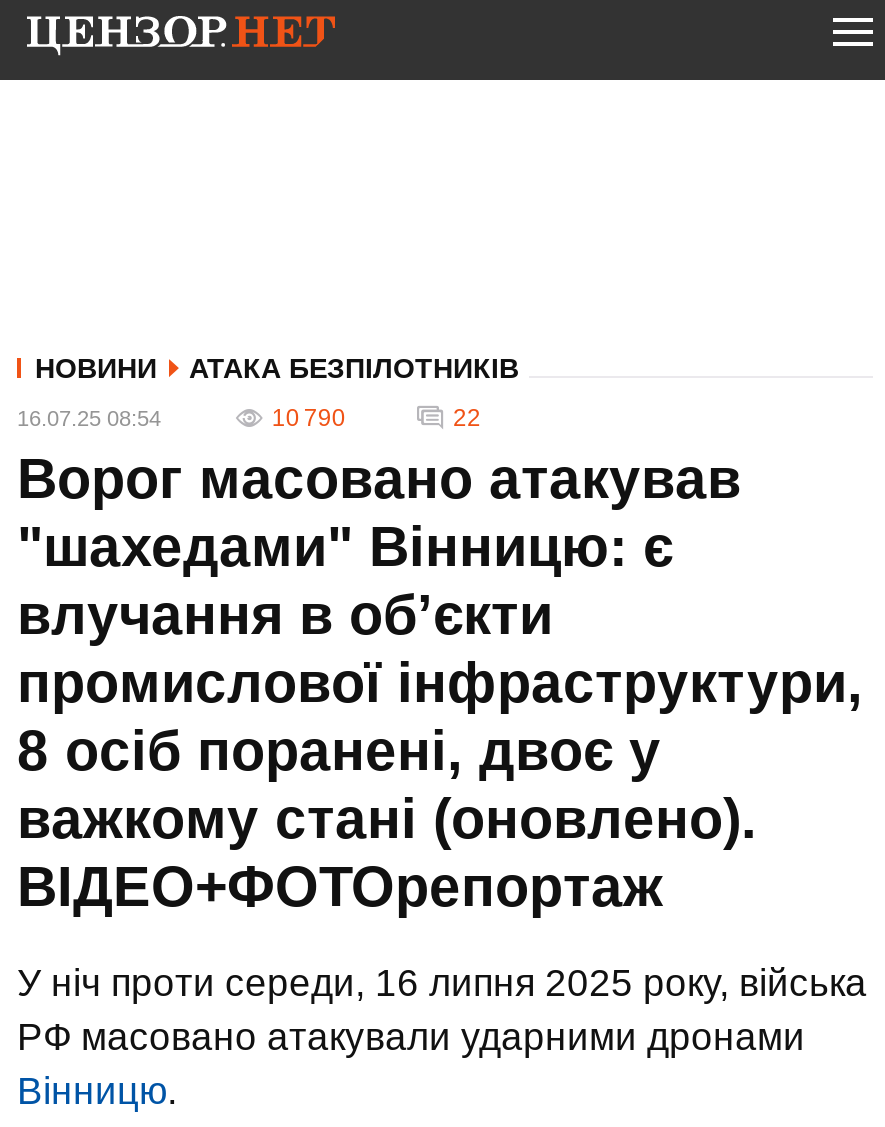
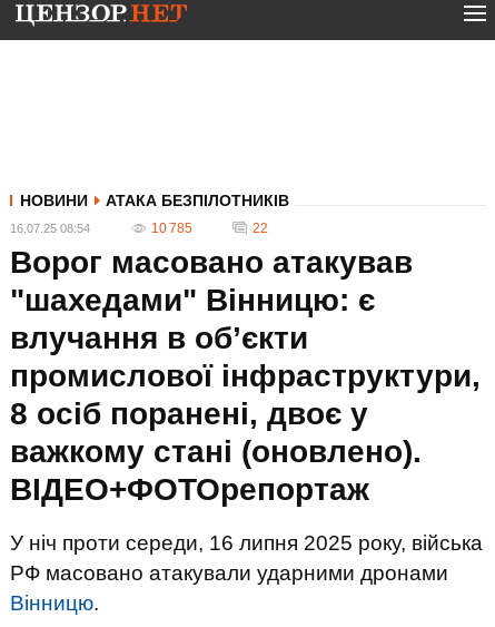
[272,404,346,432] 10 790 -> [152,220,193,236] 10 785

